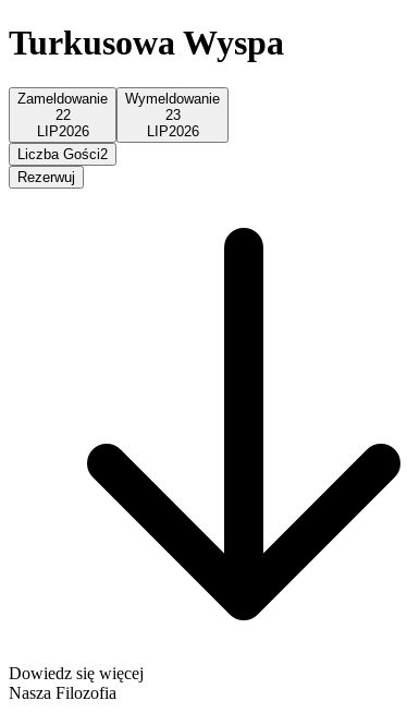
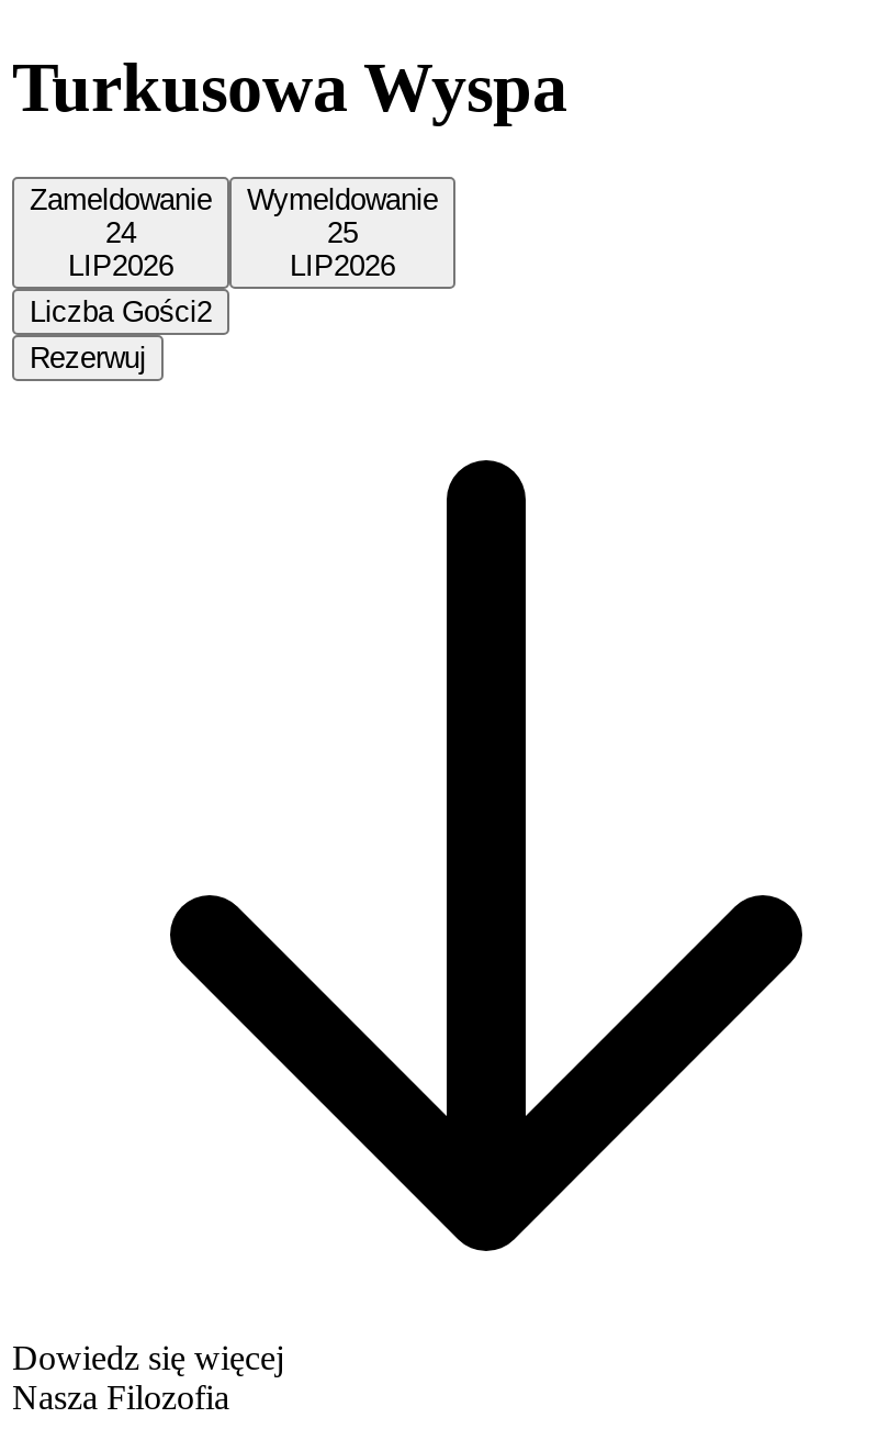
[55,107,70,123] 22 -> [105,216,136,249] 24
[165,107,180,123] 23 -> [327,216,358,249] 25

